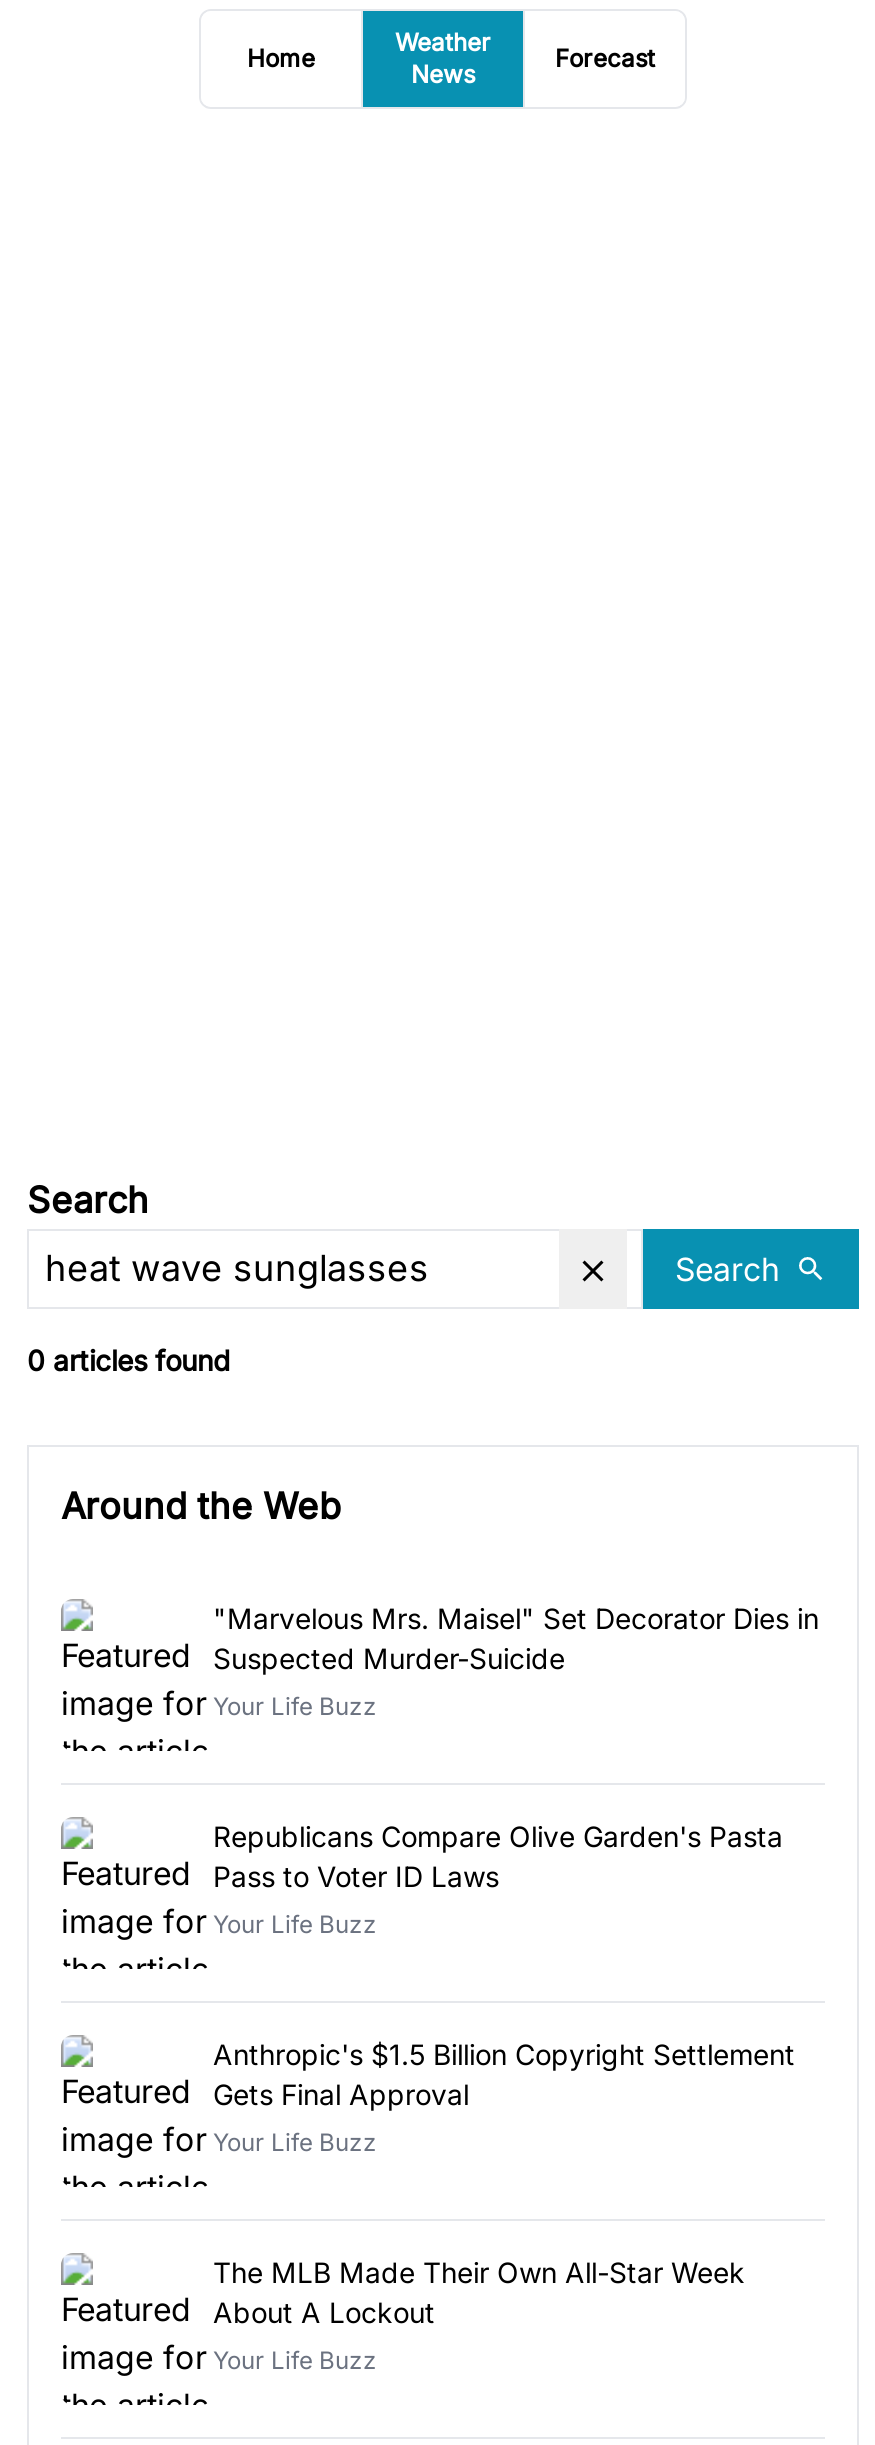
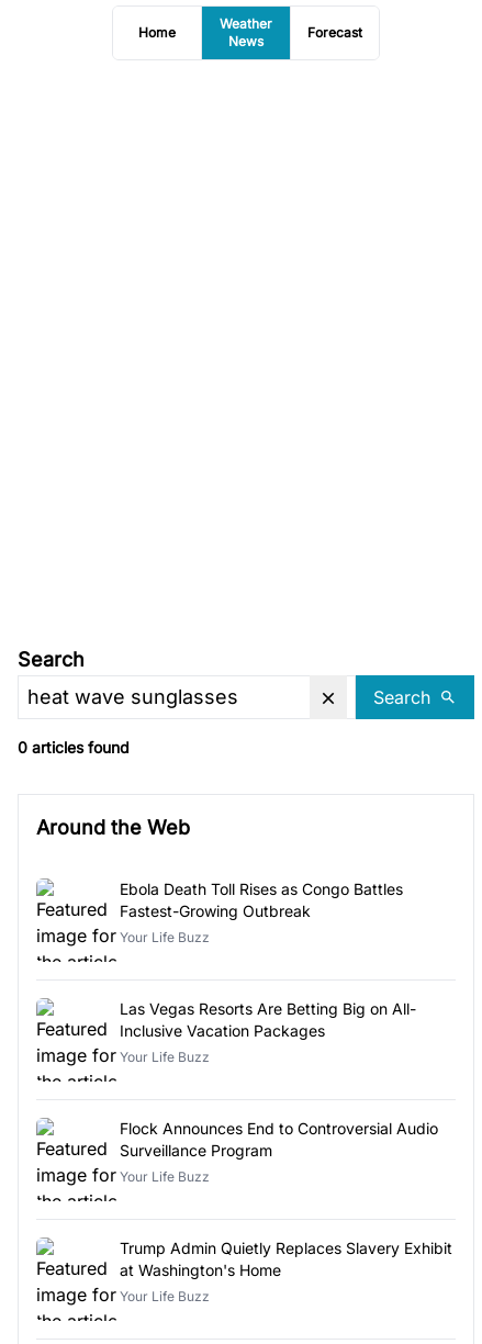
[213,1600,819,1674] "Marvelous Mrs. Maisel" Set Decorator Dies in | Suspected Murder-Suicide -> [120,879,403,920] Ebola Death Toll Rises as Congo Battles | Fastest-Growing Outbreak
[213,1818,783,1892] Republicans Compare Olive Garden's Pasta | Pass to Voter ID Laws -> [120,999,416,1040] Las Vegas Resorts Are Betting Big on All- | Inclusive Vacation Packages
[213,2036,795,2110] Anthropic's $1.5 Billion Copyright Settlement | Gets Final Approval -> [120,1119,438,1159] Flock Announces End to Controversial Audio | Surveillance Program
[213,2254,745,2328] The MLB Made Their Own All-Star Week | About A Lockout -> [120,1238,452,1279] Trump Admin Quietly Replaces Slavery Exhibit | at Washington's Home

